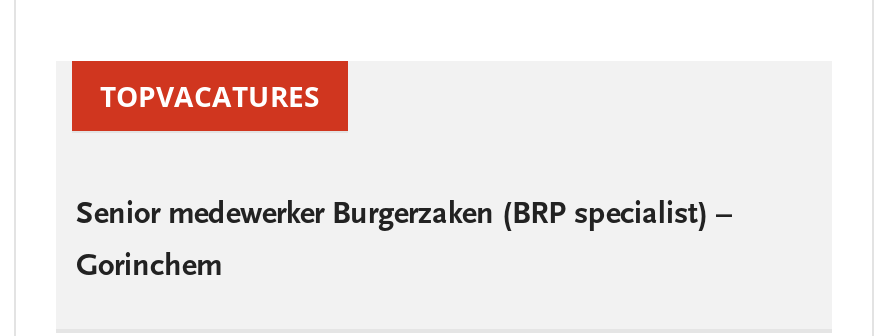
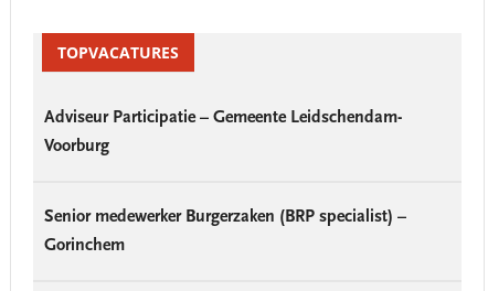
none -> [44,109,402,155] Adviseur Participatie – Gemeente Leidschendam- | Voorburg

